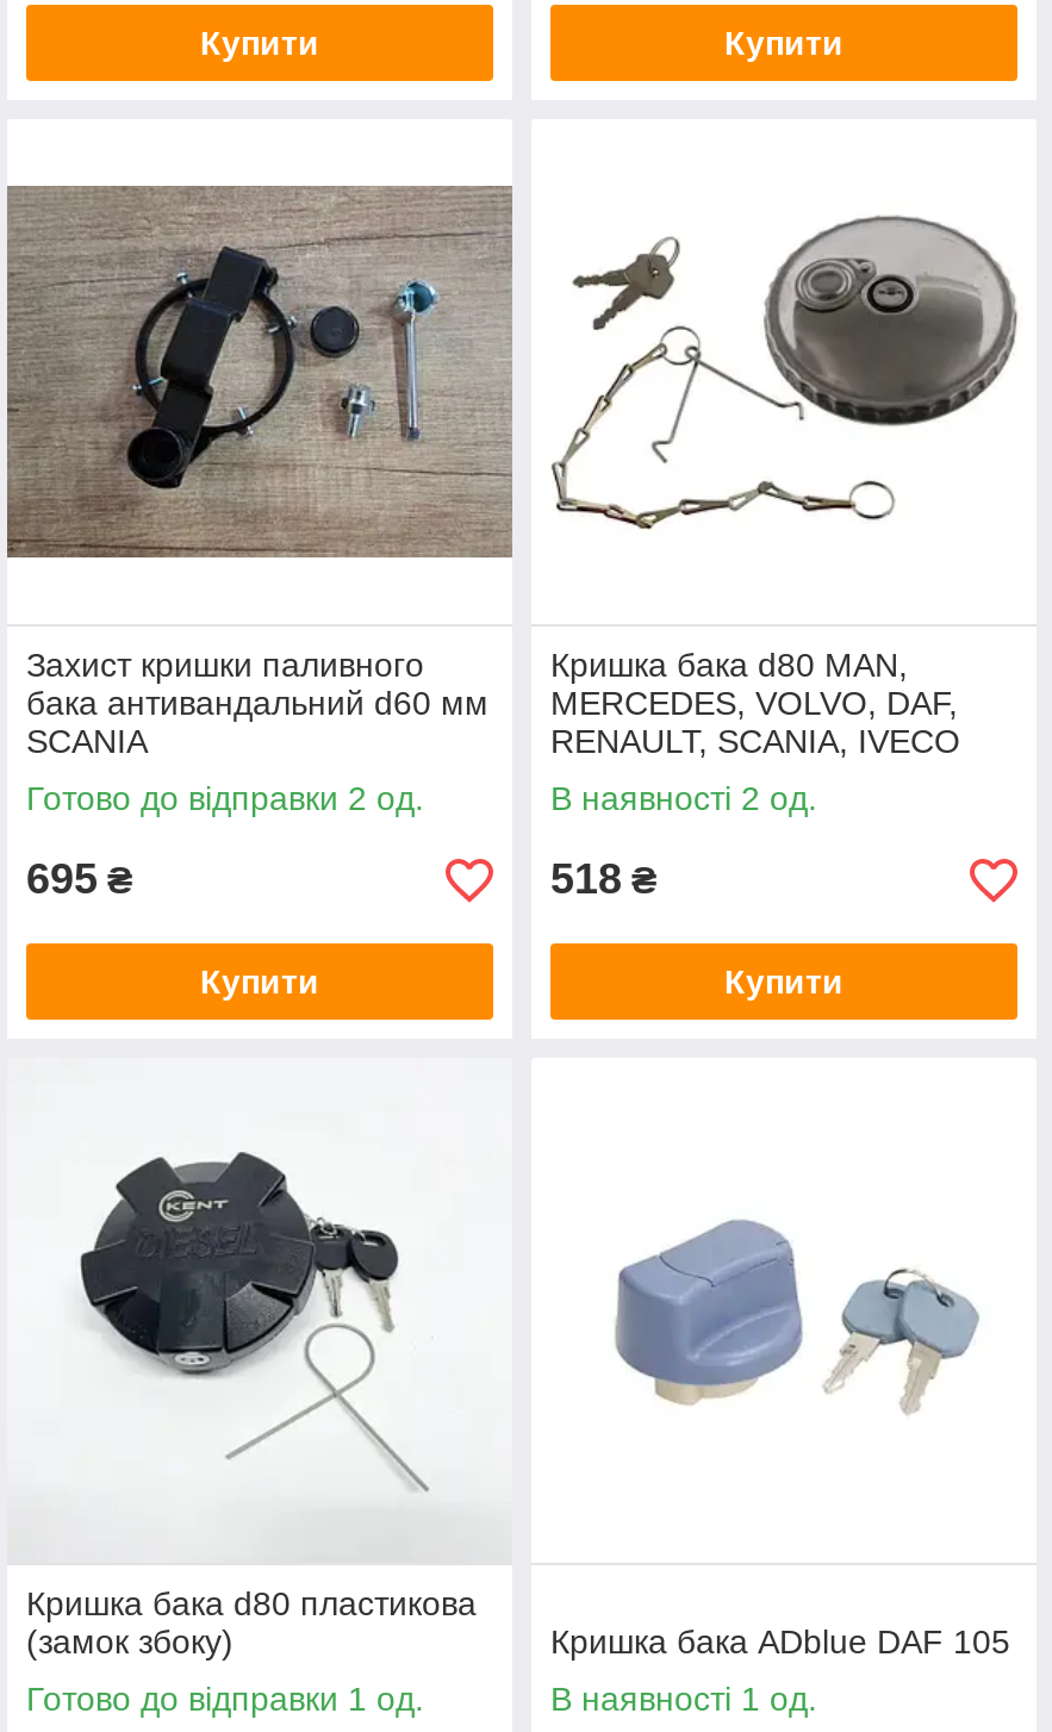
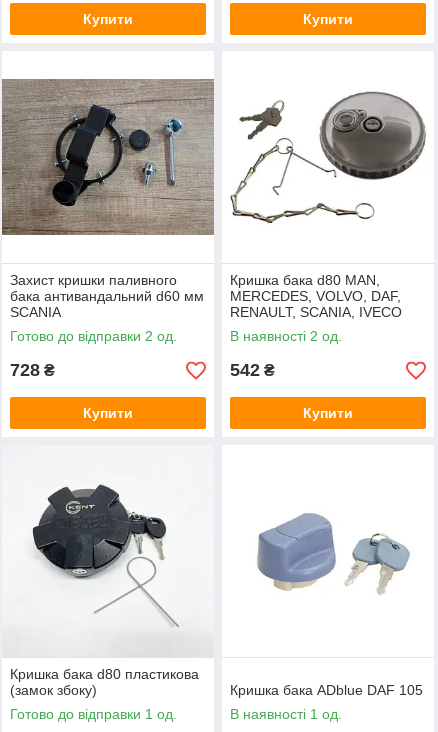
[26,855,133,903] 695 ₴ -> [10,360,55,380] 728 ₴
[550,855,658,903] 518 ₴ -> [230,360,275,380] 542 ₴

